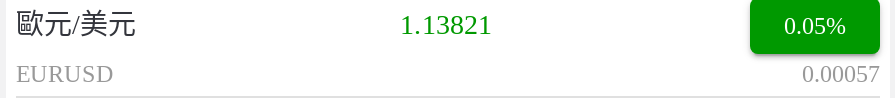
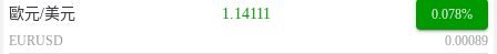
[400,10,492,40] 1.13821 -> [222,6,271,22] 1.14111
[784,11,846,39] 0.05% -> [432,6,473,21] 0.078%
[802,60,880,88] 0.00057 -> [445,33,488,48] 0.00089

